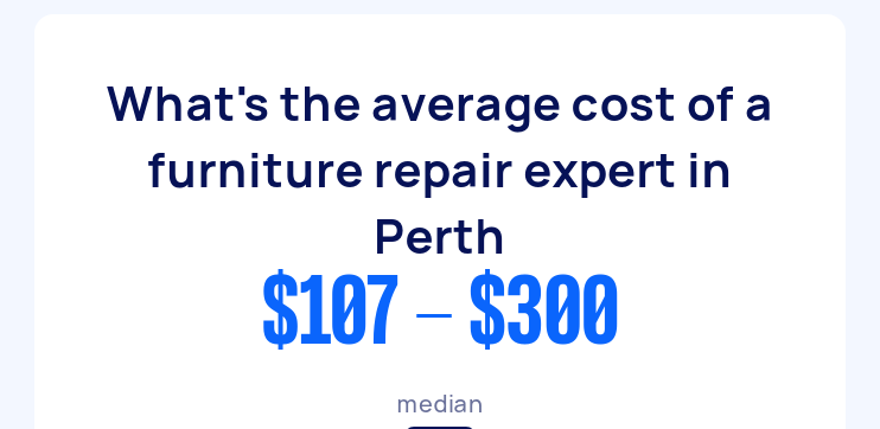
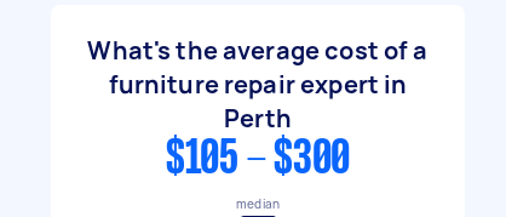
[262,275,618,360] $107 - $300 -> [166,138,350,182] $105 - $300

